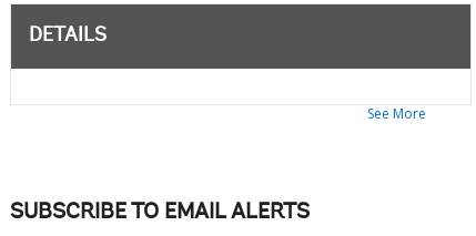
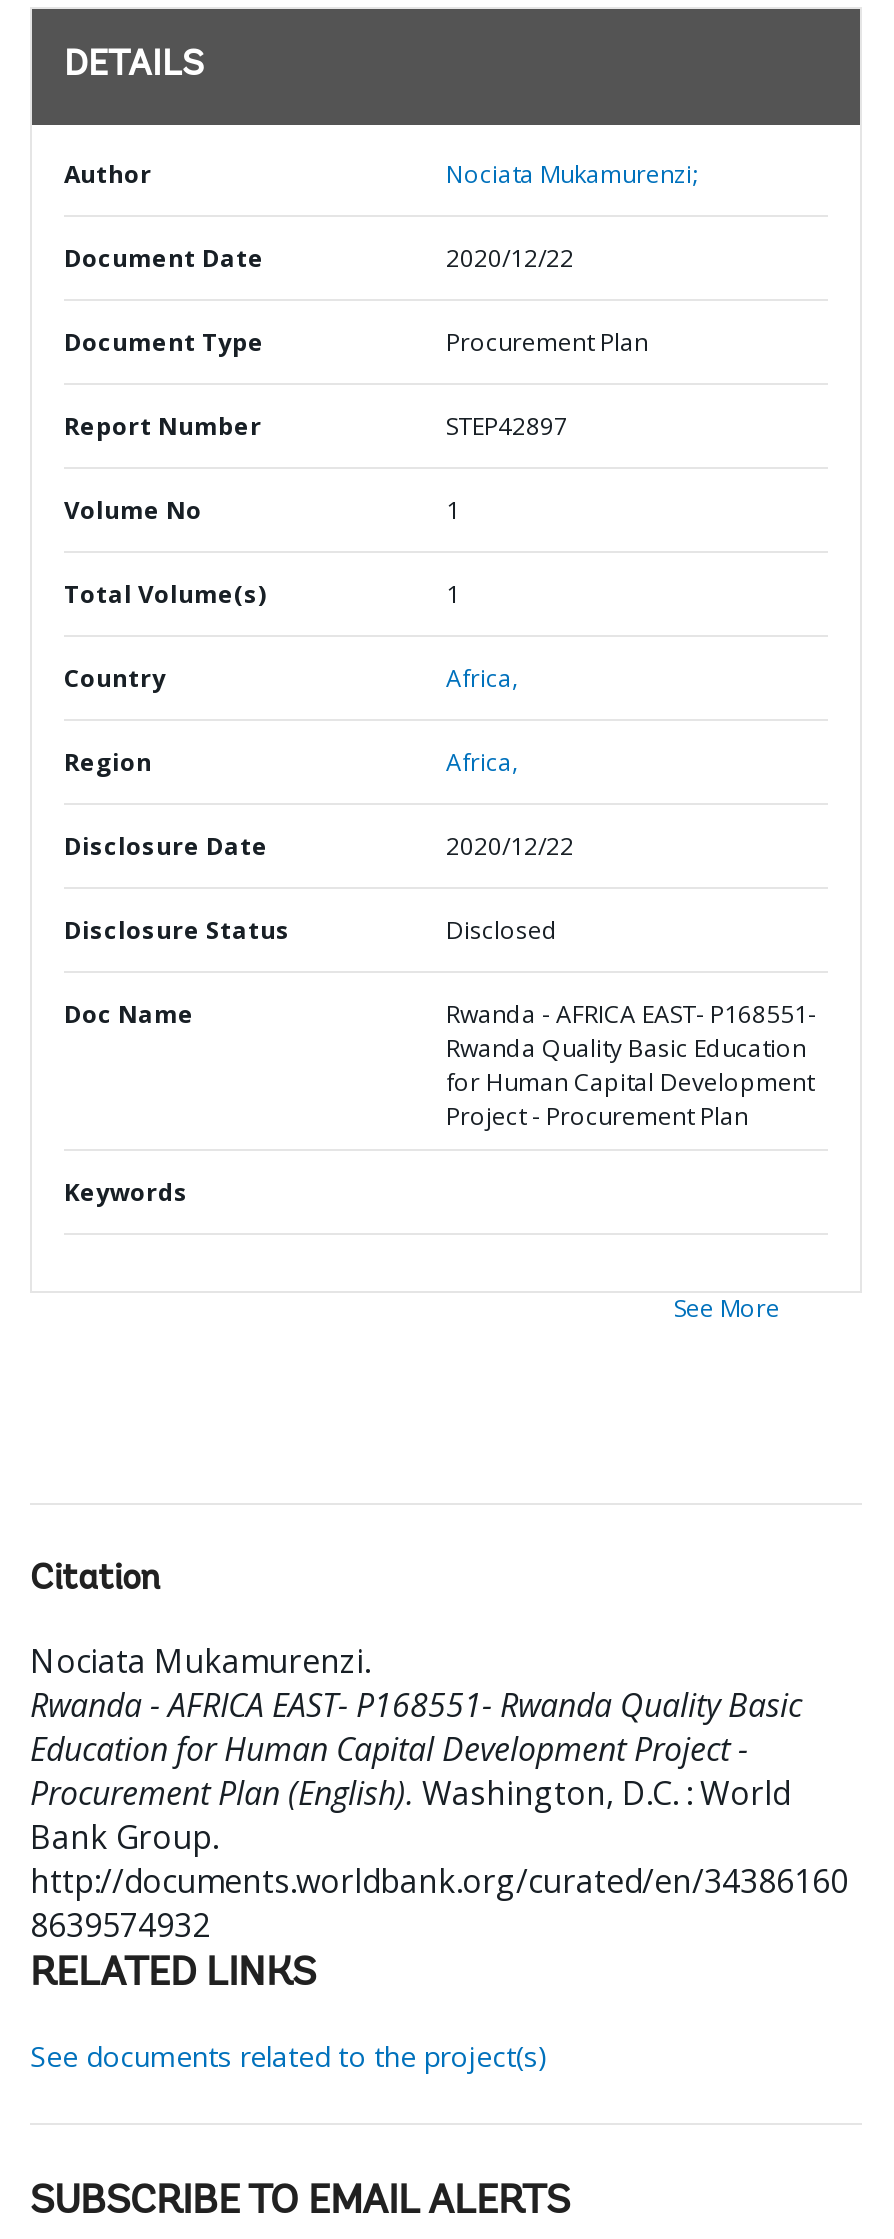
none -> [64,157,816,1209] Author | Nociata Mukamurenzi; | Document Date | 2020/12/22 | Document Type | Procurement Plan | Report Number | STEP42897 | Volume No | 1 | Total Volume(s) | 1 | Country | Africa, | Region | Africa, | Disclosure Date | 2020/12/22 | Disclosure Status | Disclosed | Doc Name | Rwanda - AFRICA EAST- P168551- | Rwanda Quality Basic Education | for Human Capital Development | Project - Procurement Plan | Keywords
none -> [30,1563,848,2075] Citation | Nociata Mukamurenzi. | Rwanda - AFRICA EAST- P168551- Rwanda Quality Basic | Education for Human Capital Development Project - | Procurement Plan (English). Washington, D.C. : World | Bank Group. | http://documents.worldbank.org/curated/en/34386160 | 8639574932 | RELATED LINKS | See documents related to the project(s)

